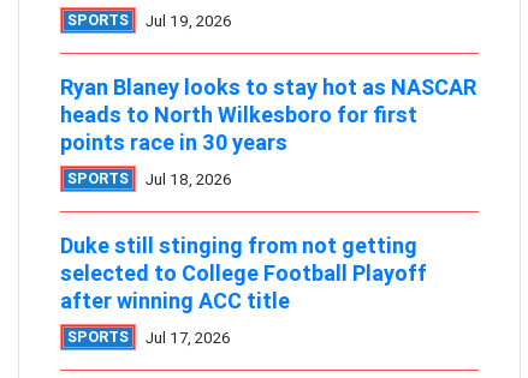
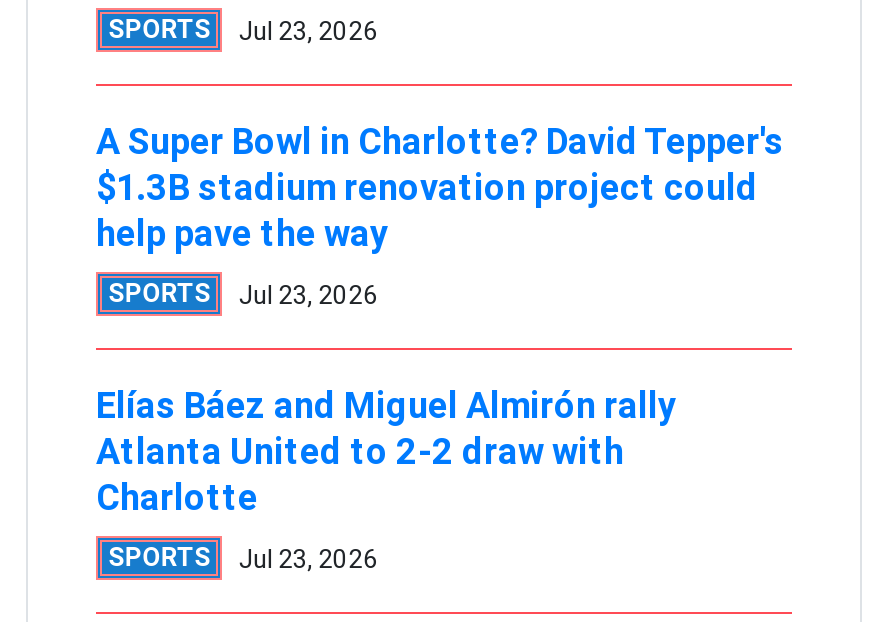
[68,10,233,31] SPORTS Jul 19, 2026 -> [108,12,379,47] SPORTS Jul 23, 2026
[60,73,476,156] Ryan Blaney looks to stay hot as NASCAR | heads to North Wilkesboro for first | points race in 30 years -> [96,118,784,256] A Super Bowl in Charlotte? David Tepper's | $1.3B stadium renovation project could | help pave the way
[68,168,233,189] SPORTS Jul 18, 2026 -> [108,276,379,311] SPORTS Jul 23, 2026
[60,232,427,314] Duke still stinging from not getting | selected to College Football Playoff | after winning ACC title -> [96,382,676,520] Elías Báez and Miguel Almirón rally | Atlanta United to 2-2 draw with | Charlotte
[68,326,231,347] SPORTS Jul 17, 2026 -> [108,540,379,575] SPORTS Jul 23, 2026

